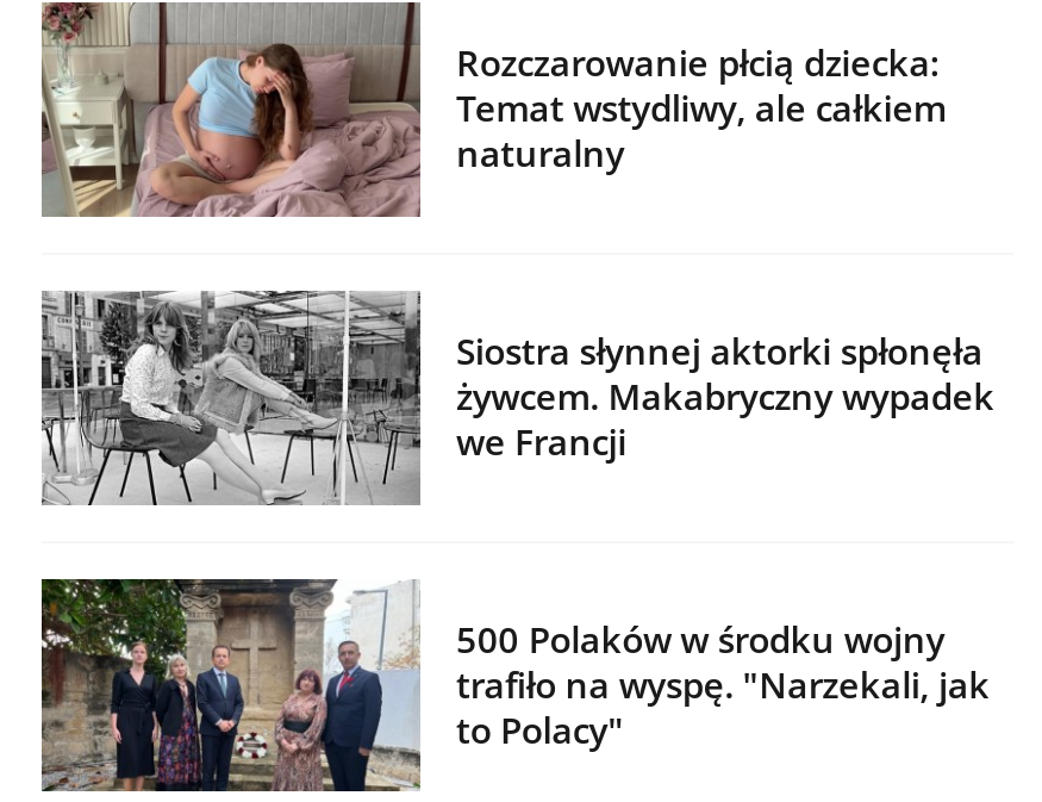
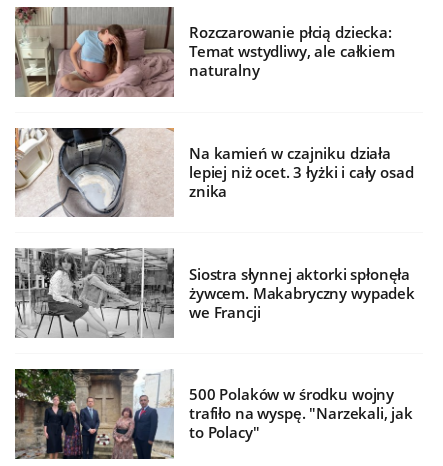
none -> [15,128,414,217] [image] | Na kamień w czajniku działa | lepiej niż ocet. 3 łyżki i cały osad | znika

